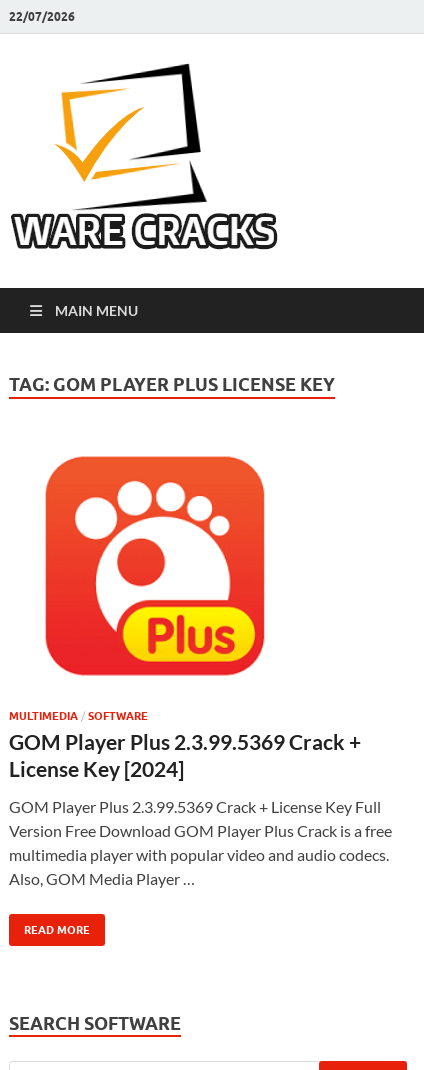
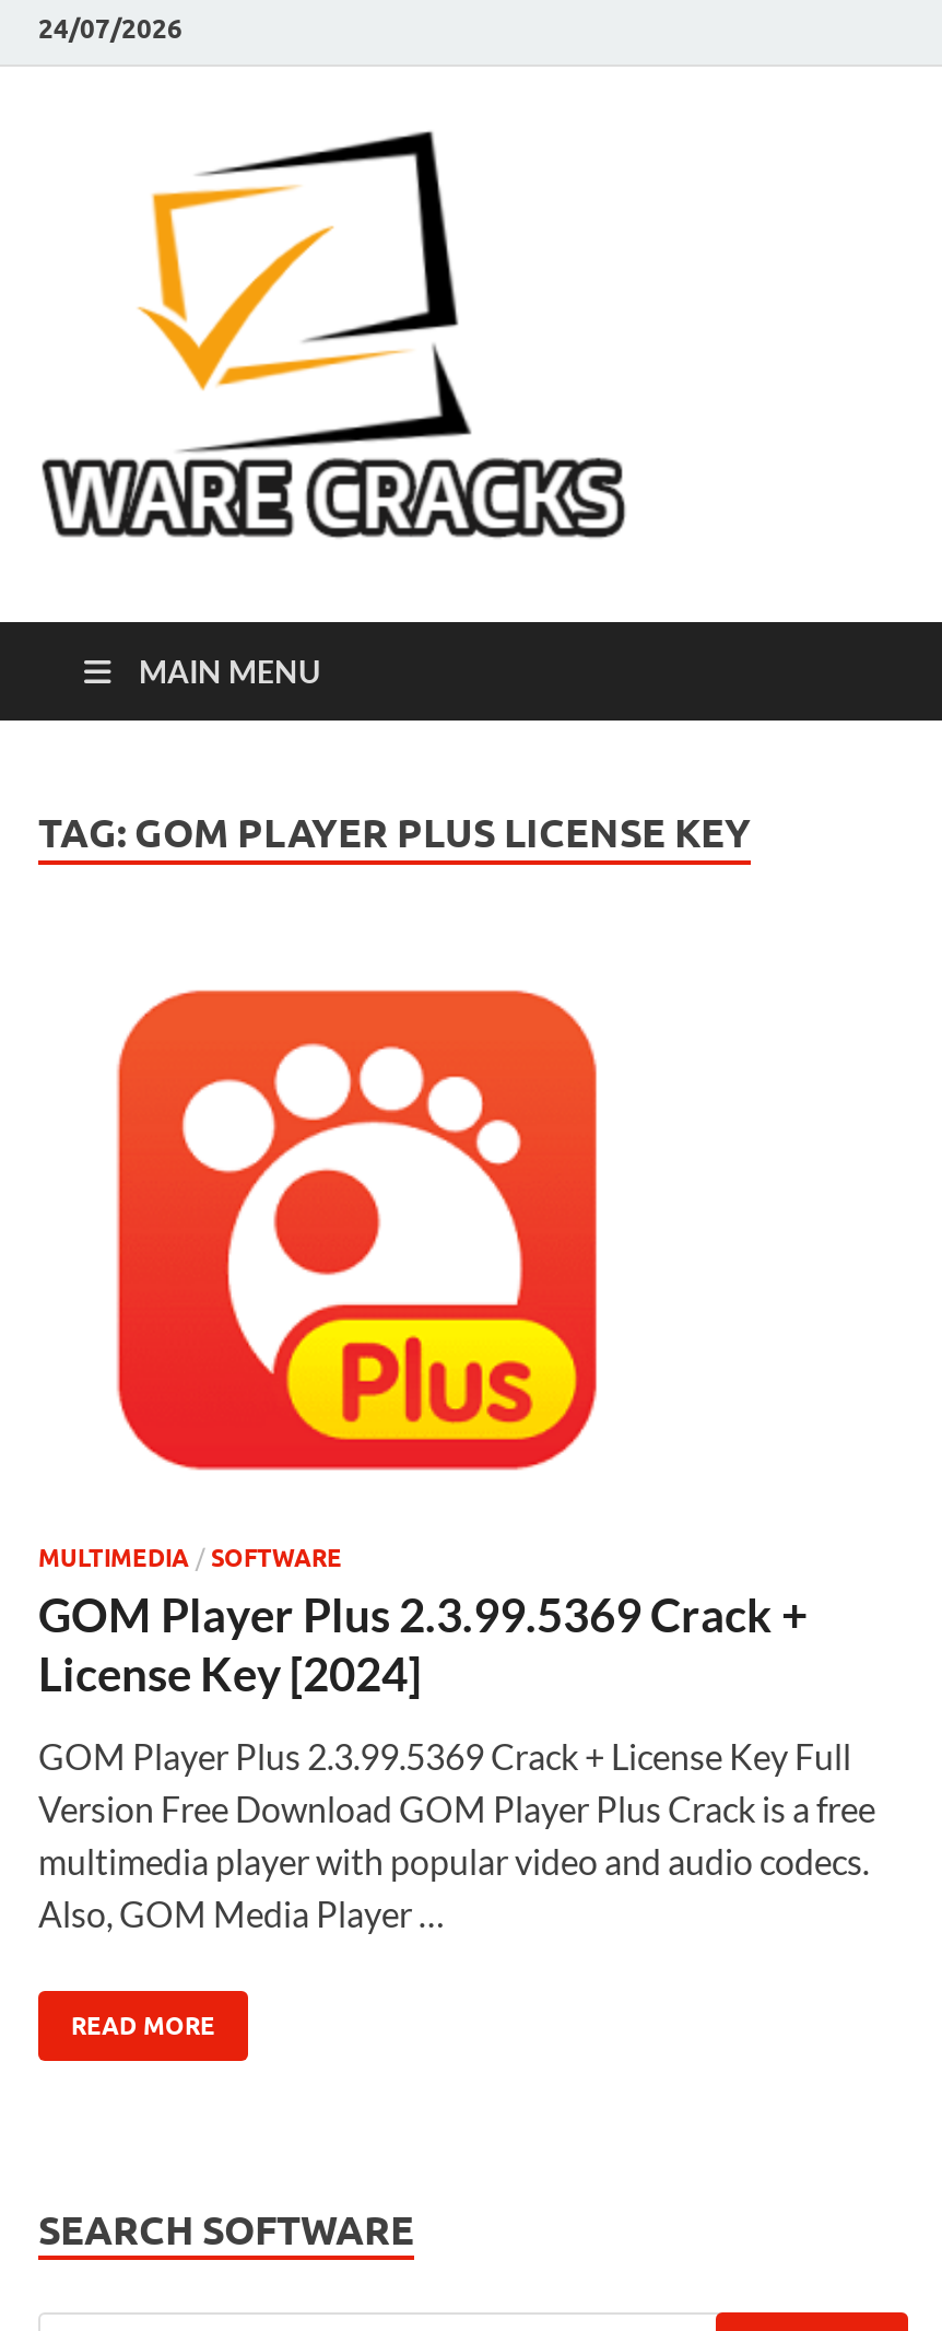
[9,8,75,23] 22/07/2026 -> [38,11,182,44] 24/07/2026

